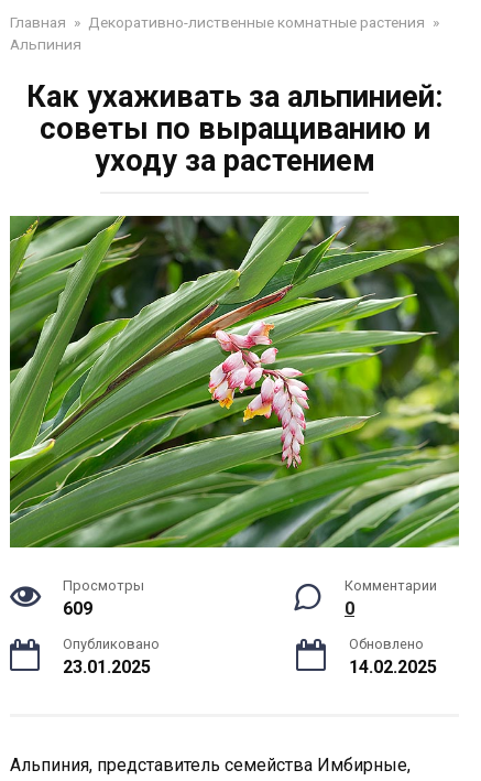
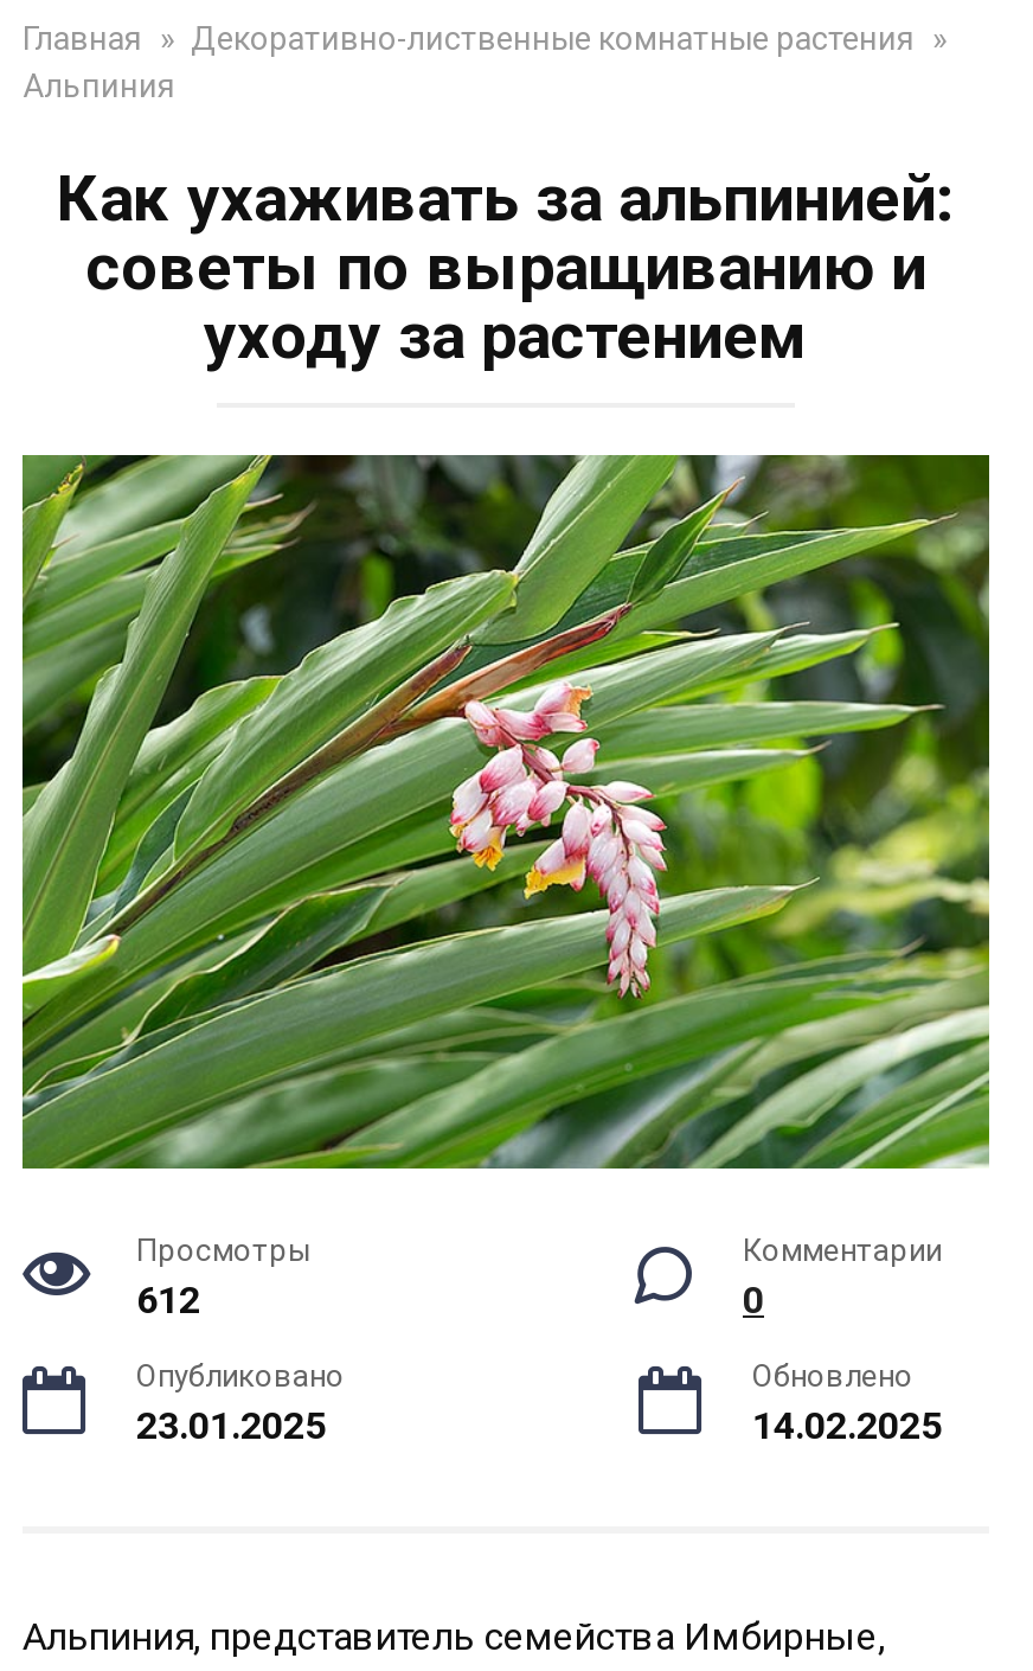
[63,598,92,619] 609 -> [136,1277,200,1322] 612

